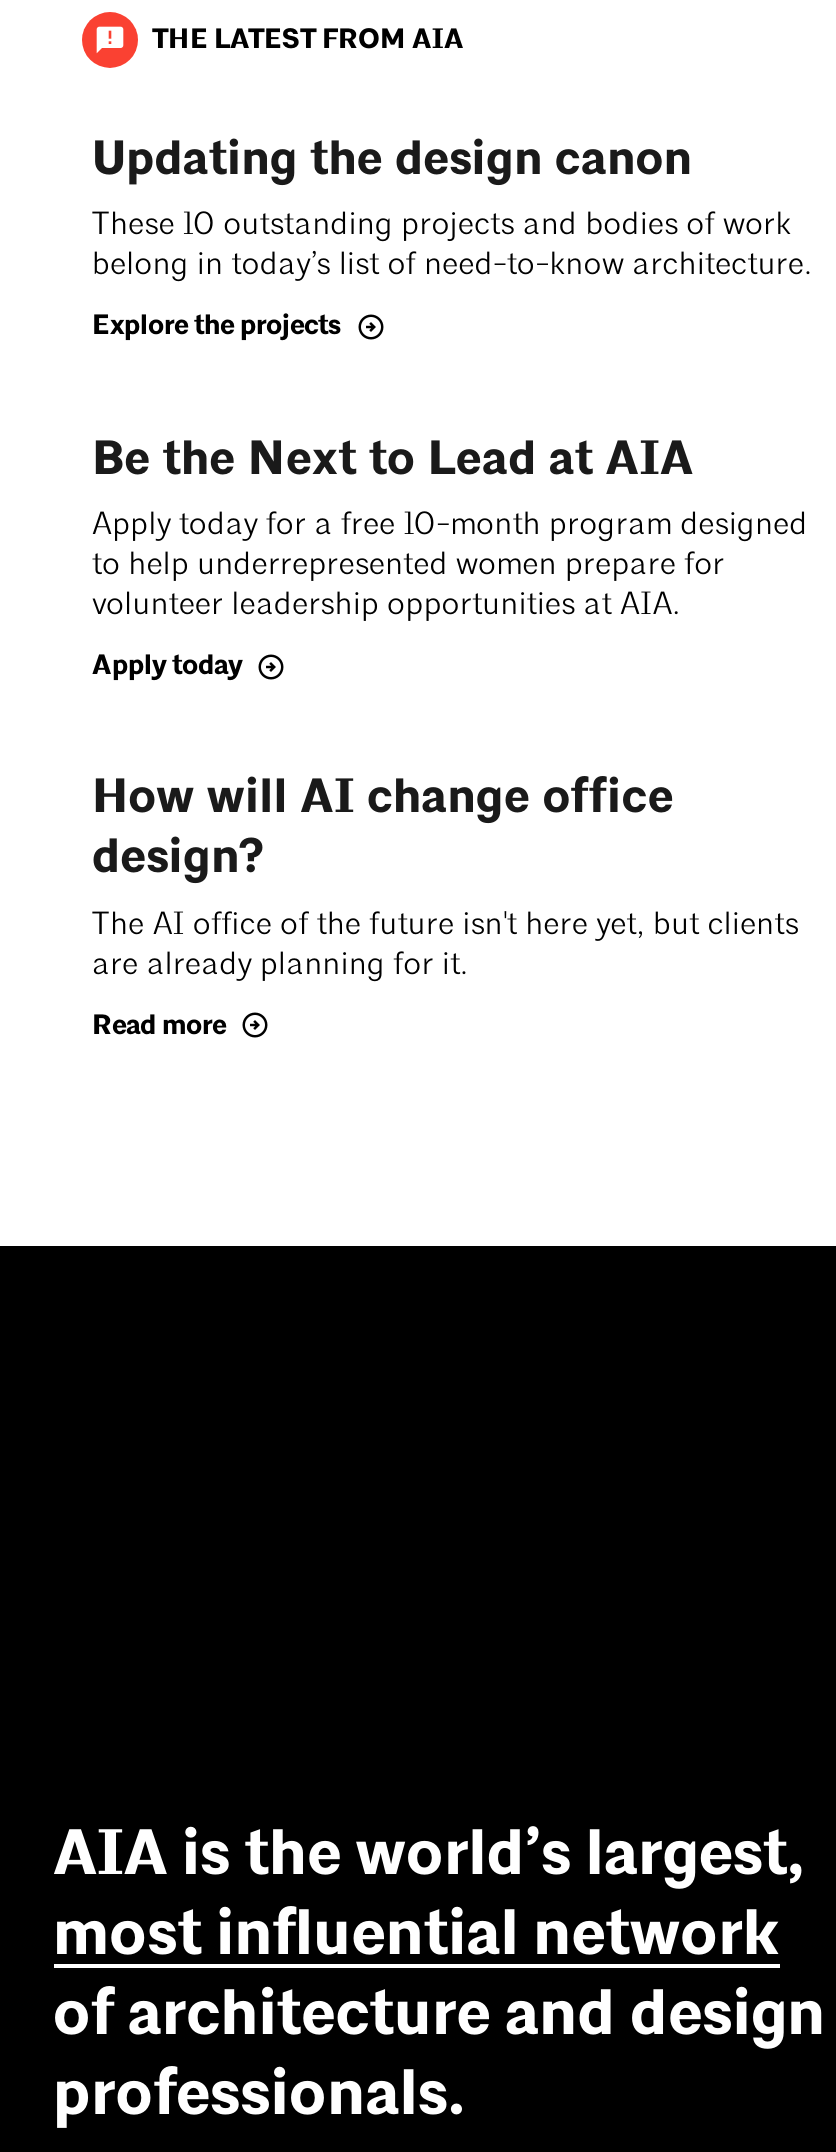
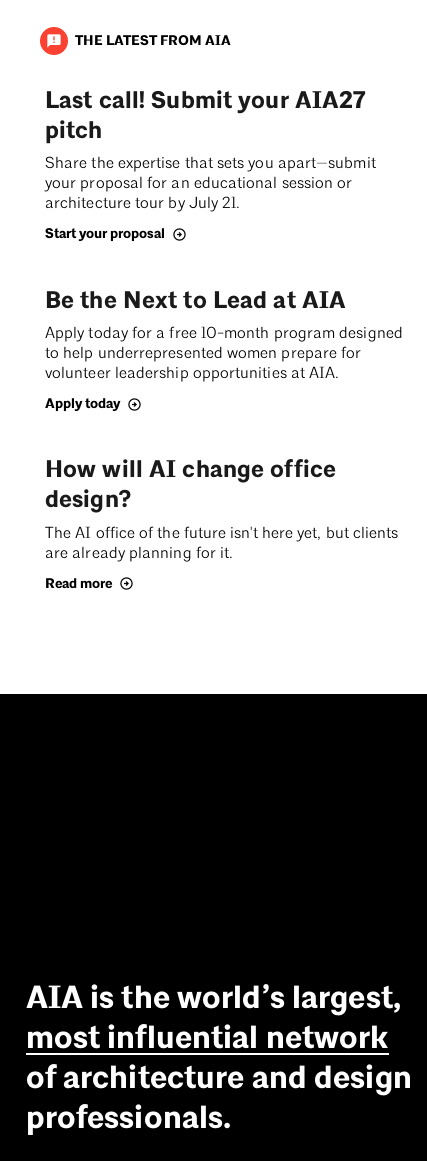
[92,129,812,282] Updating the design canon | These 10 outstanding projects and bodies of work | belong in today’s list of need-to-know architecture. -> [45,86,376,212] Last call! Submit your AIA27 | pitch | Share the expertise that sets you apart—submit | your proposal for an educational session or | architecture tour by July 21.
[92,308,342,342] Explore the projects -> [45,225,165,242] Start your proposal

